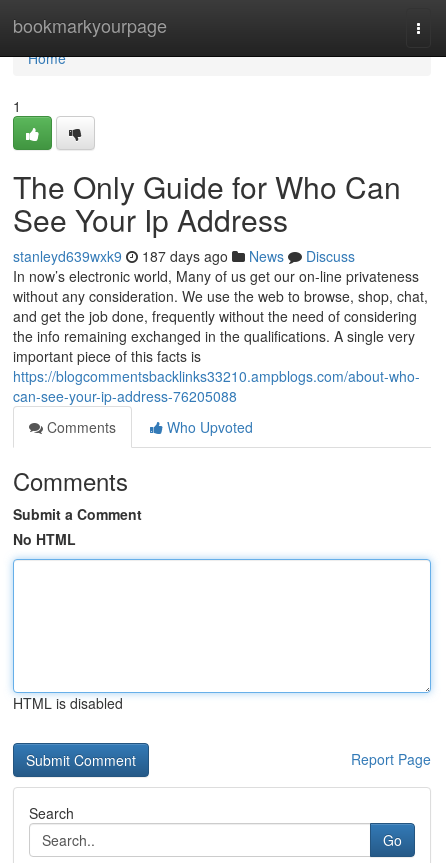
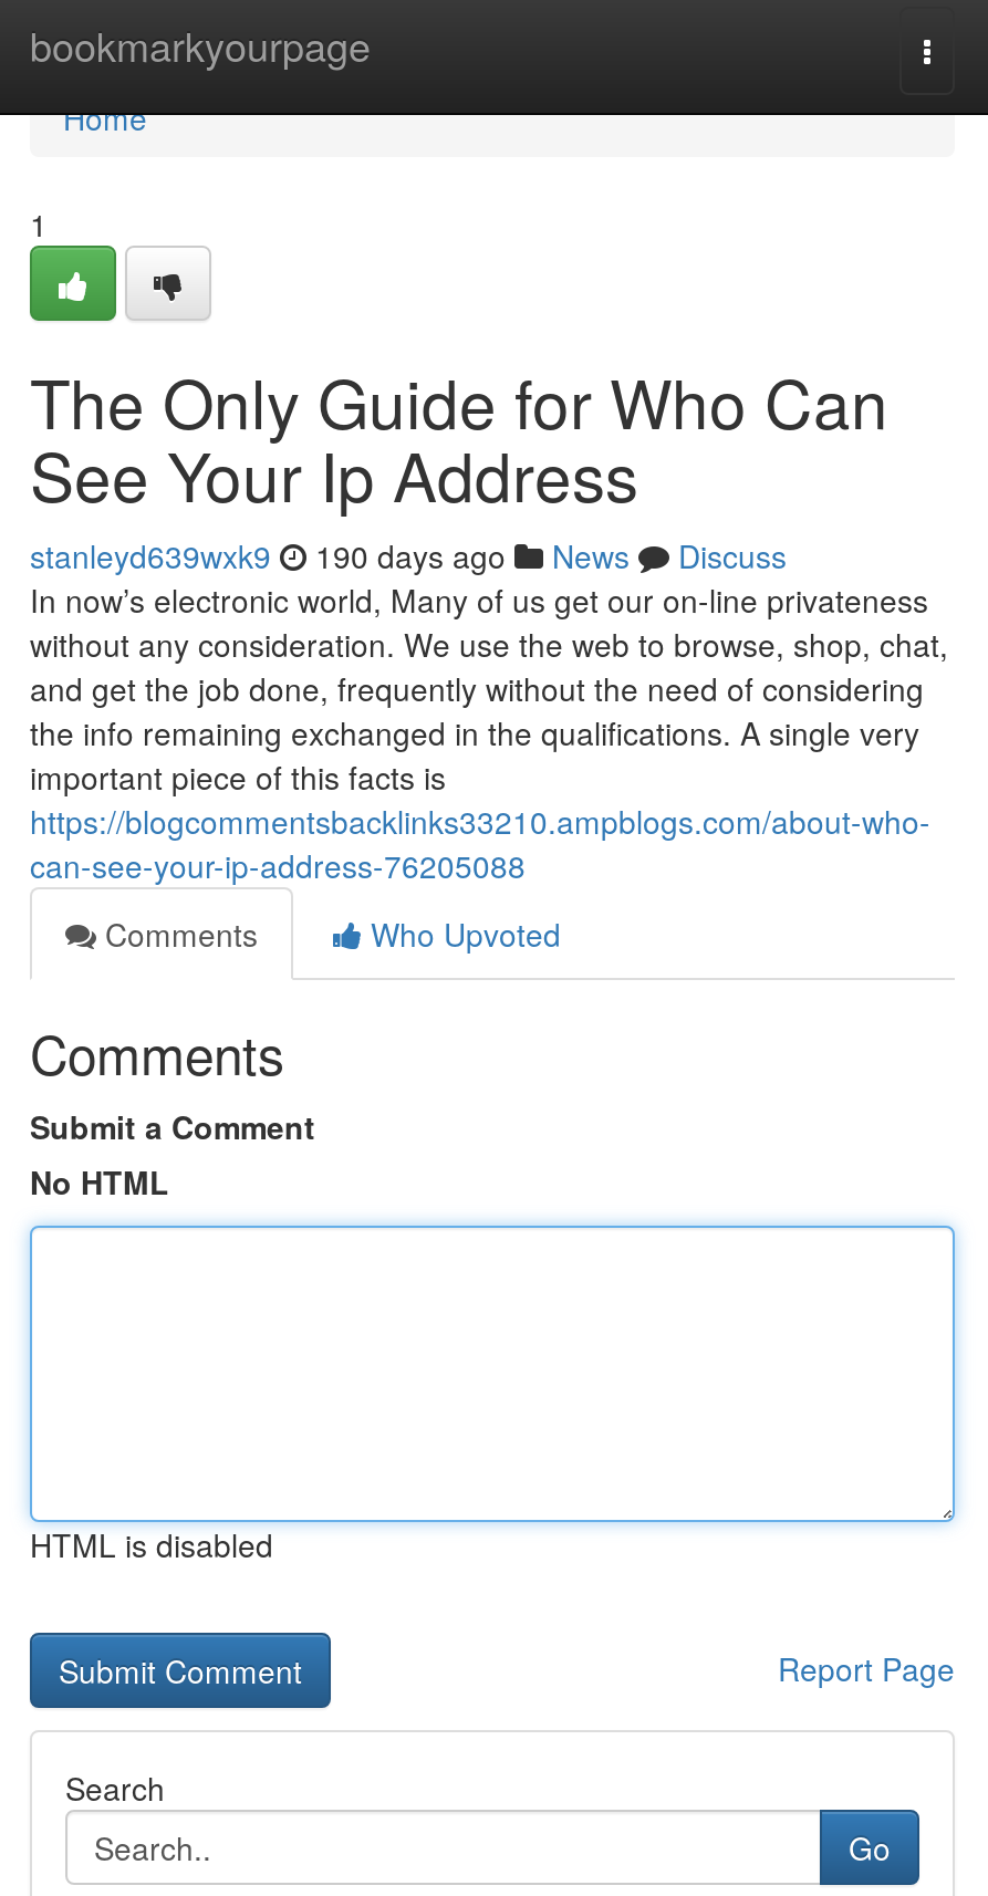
[13,246,355,266] stanleyd639wxk9 187 days ago News Discuss -> [30,533,787,577] stanleyd639wxk9 190 days ago News Discuss

